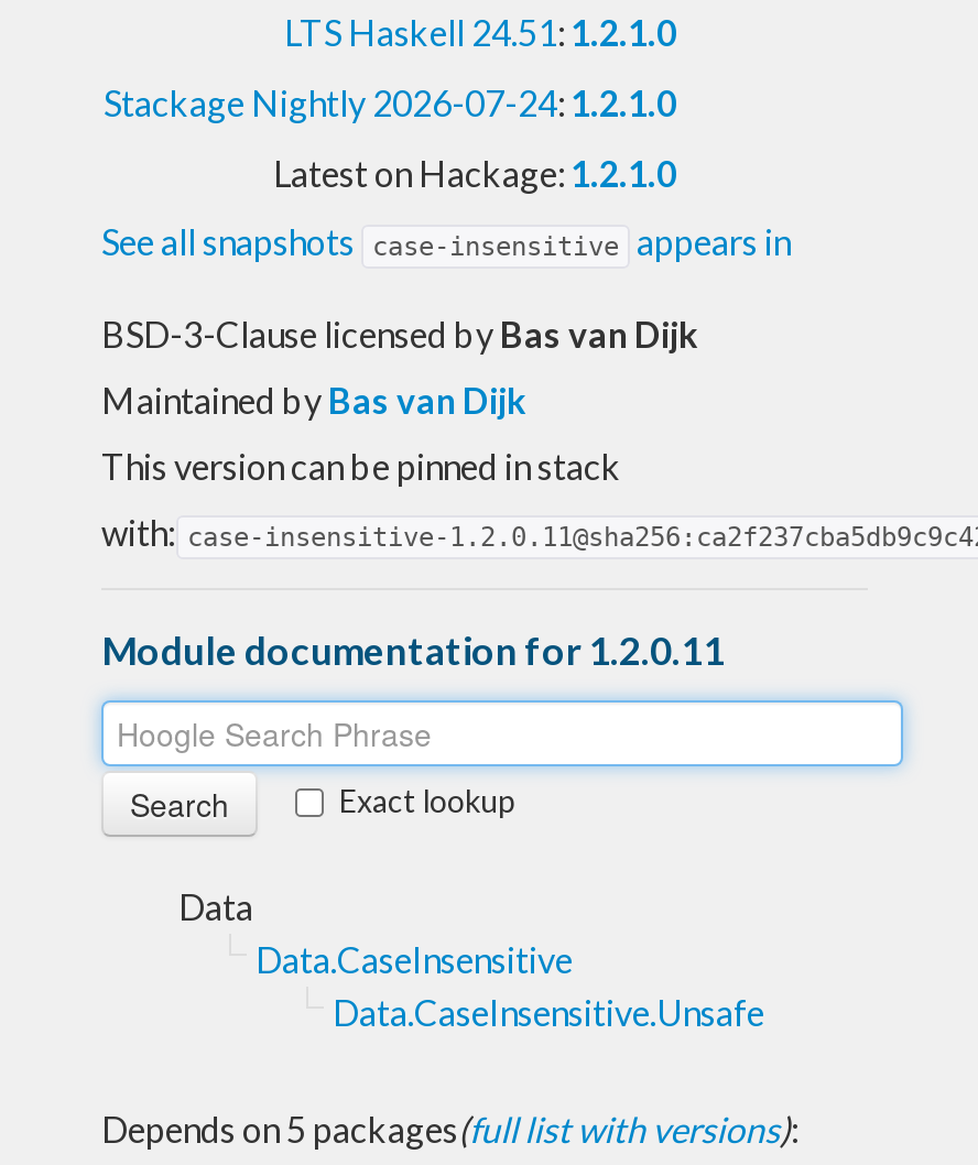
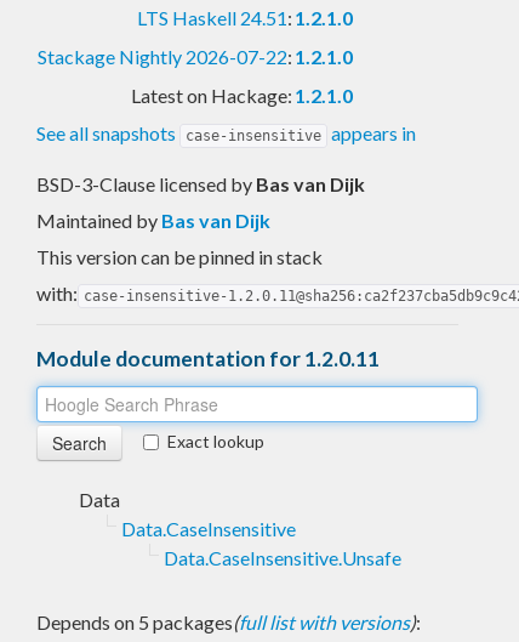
[104,81,676,123] Stackage Nightly 2026-07-24: 1.2.1.0 -> [38,45,353,68] Stackage Nightly 2026-07-22: 1.2.1.0

